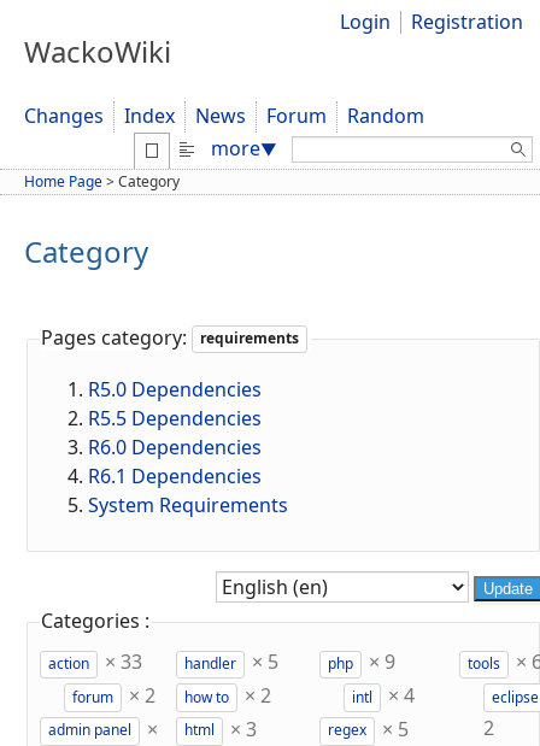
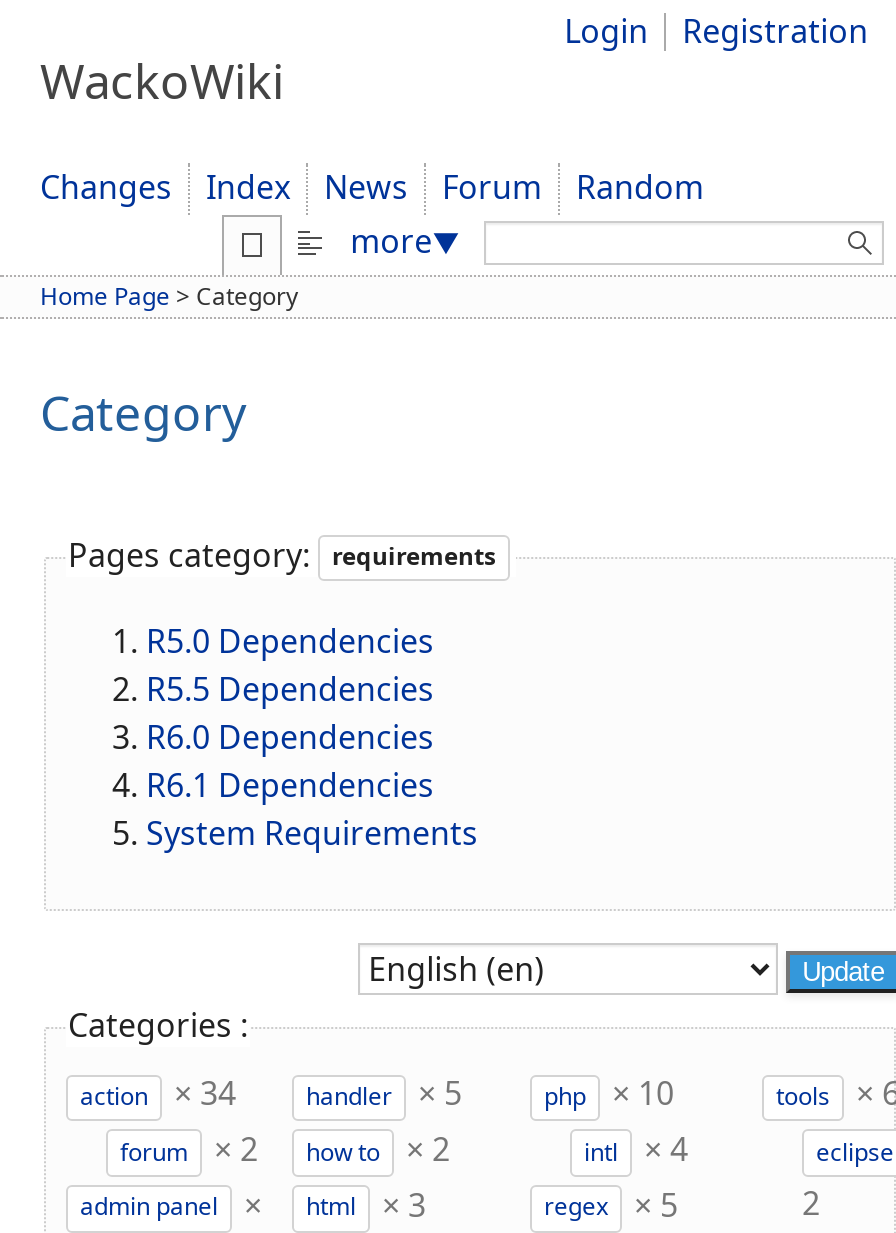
[48,649,142,675] action × 33 -> [80,1072,236,1116] action × 34
[328,649,395,675] php × 9 -> [544,1072,674,1116] php × 10

